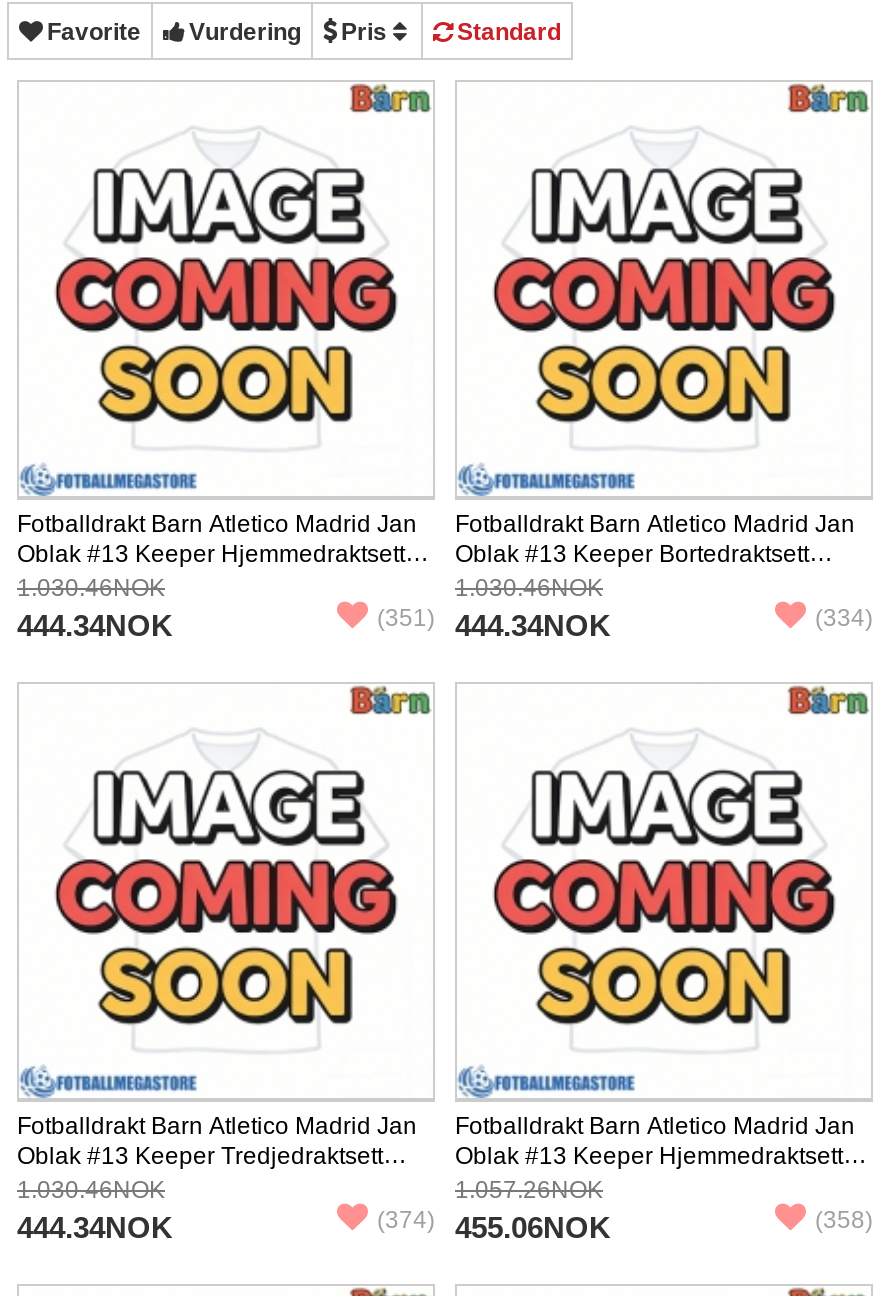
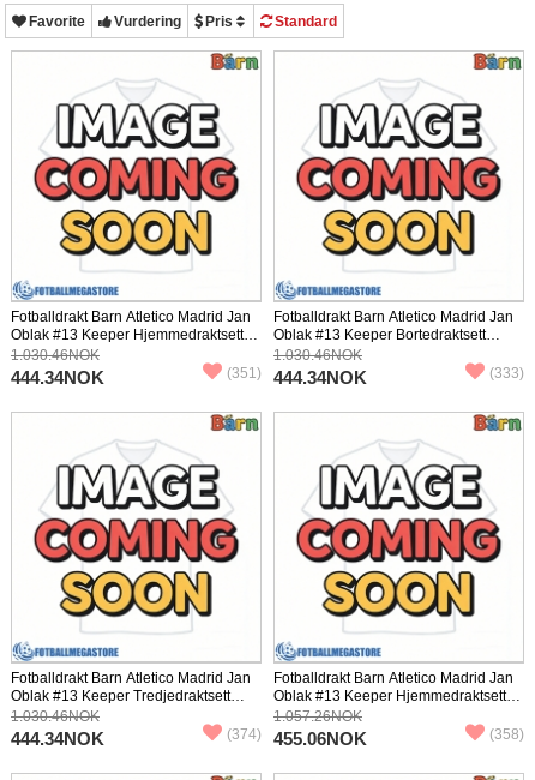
[815,603,873,631] (334) -> [489,364,524,381] (333)

